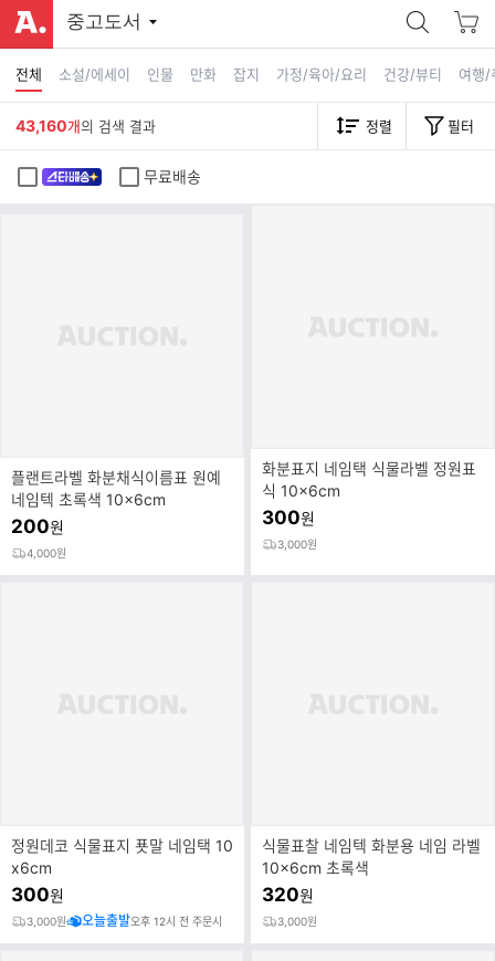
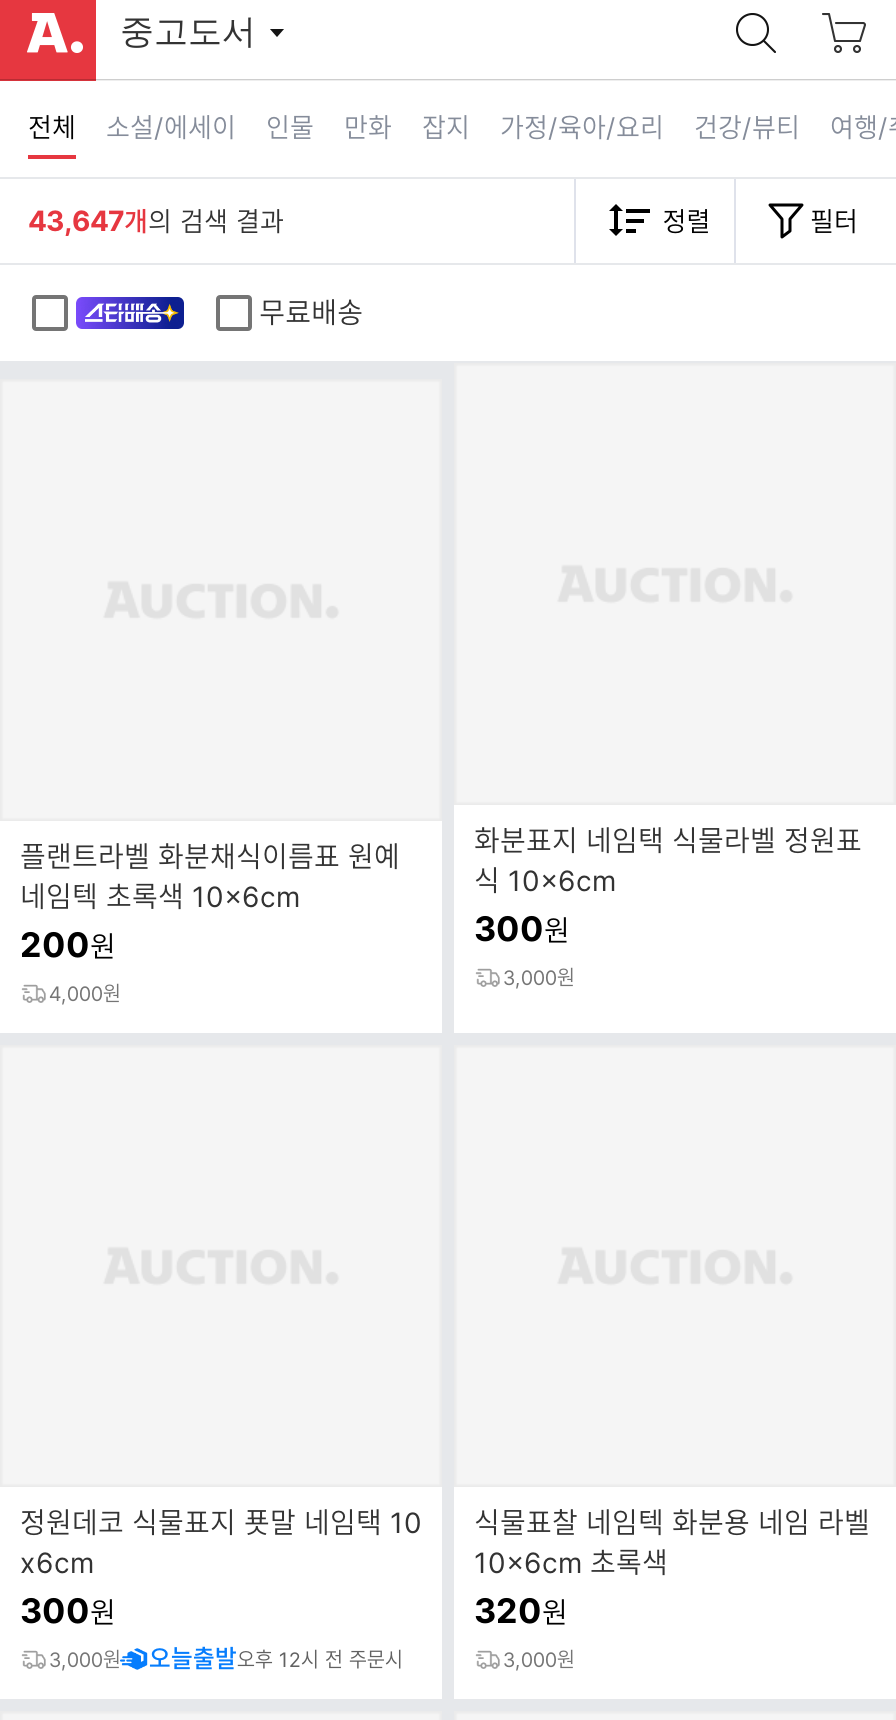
[15,116,156,135] 43,160개의 검색 결과 -> [28,203,284,237] 43,647개의 검색 결과

